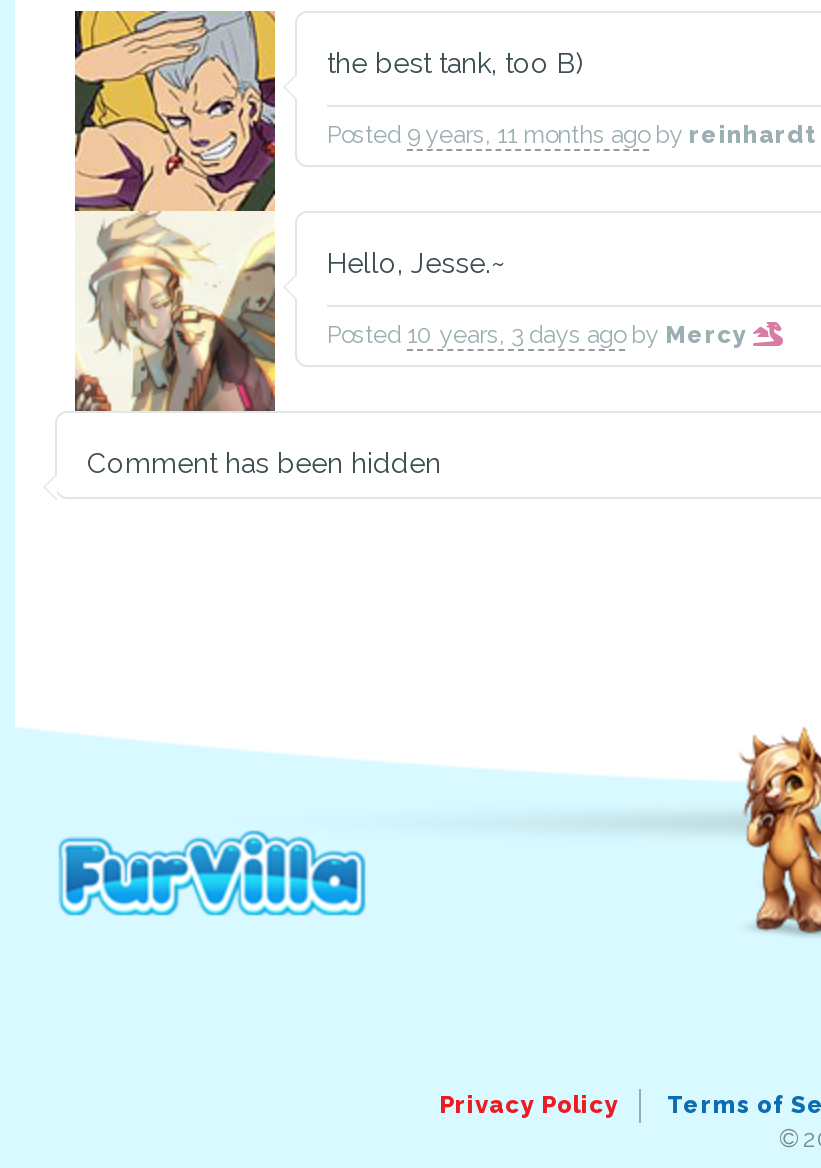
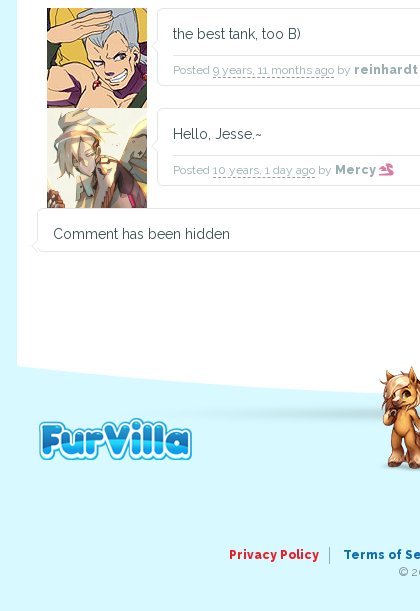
[327,322,753,350] Posted 10 years, 3 days ago by Mercy -> [173,163,379,177] Posted 10 years, 1 day ago by Mercy

